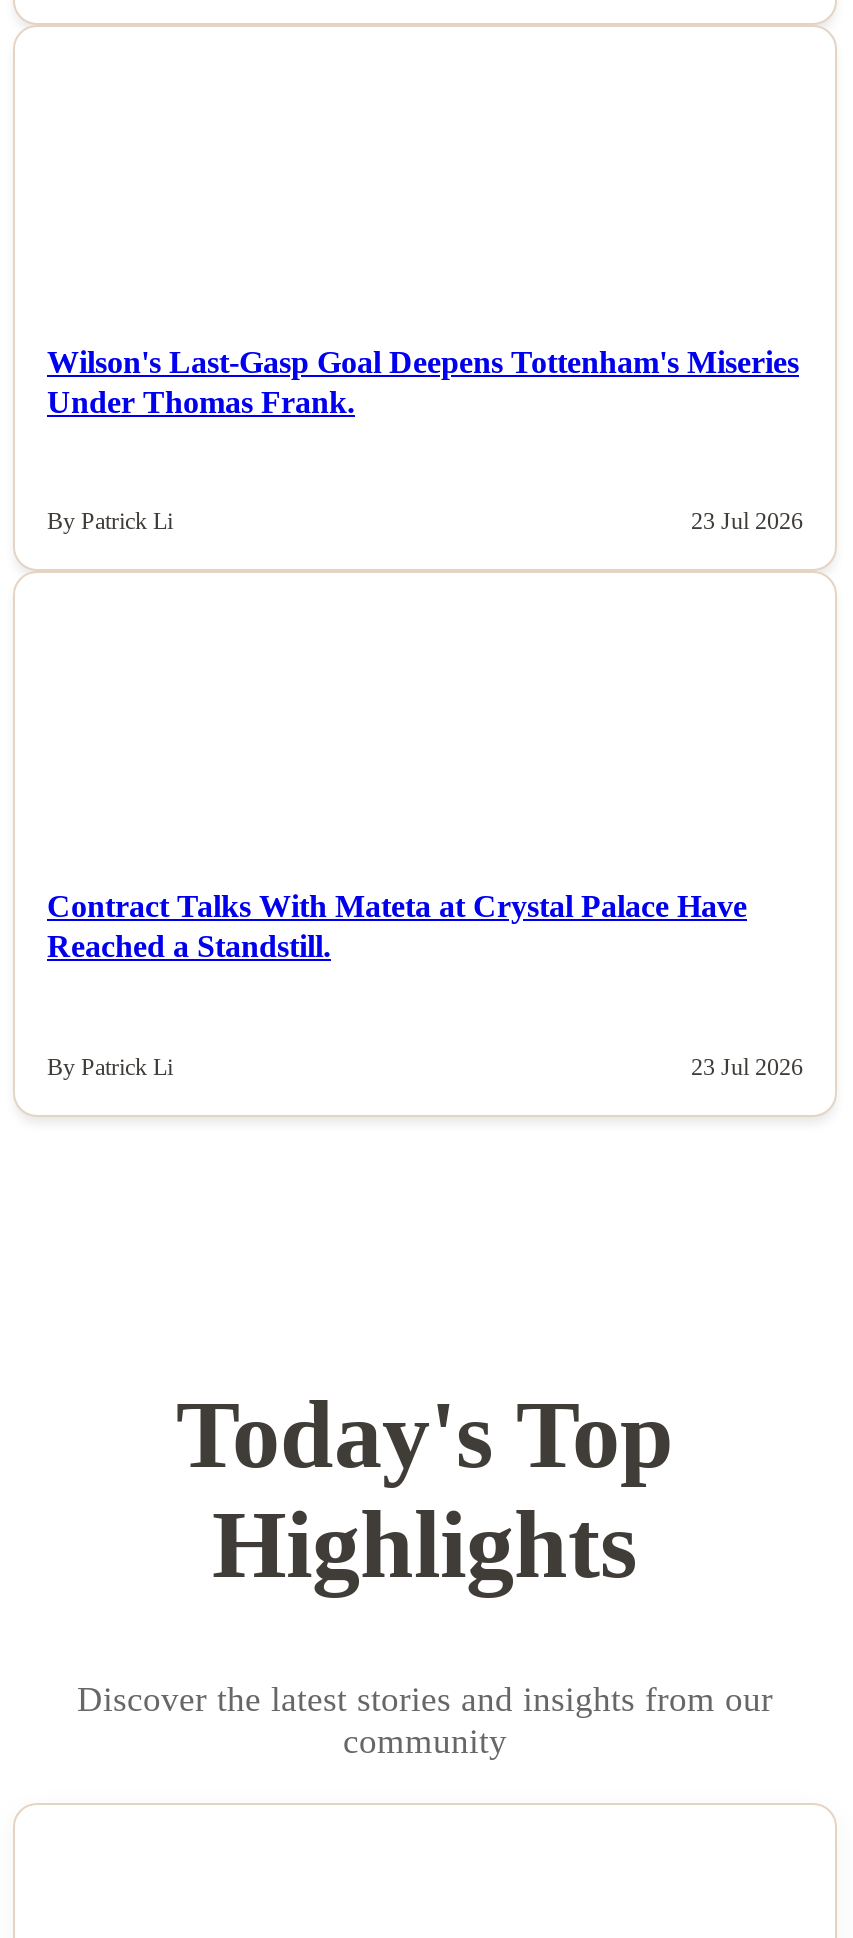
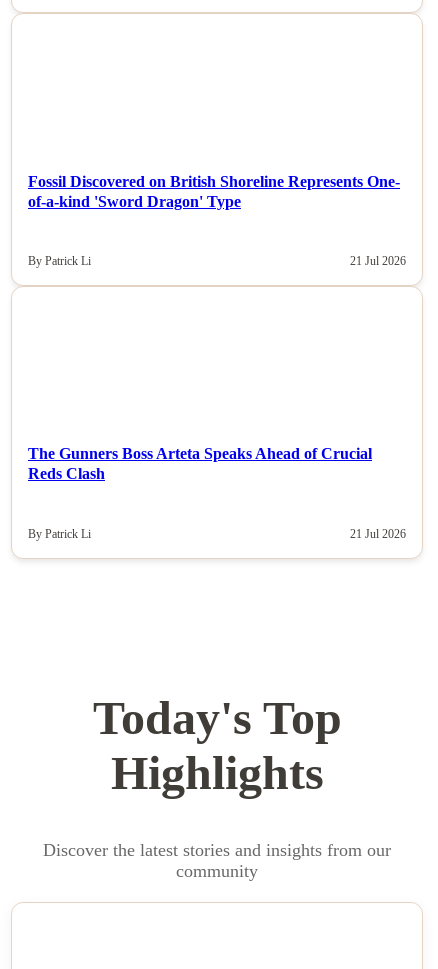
[47,344,799,418] Wilson's Last-Gasp Goal Deepens Tottenham's Miseries | Under Thomas Frank. -> [28,173,400,210] Fossil Discovered on British Shoreline Represents One- | of-a-kind 'Sword Dragon' Type
[691,507,803,535] 23 Jul 2026 -> [350,254,406,268] 21 Jul 2026
[47,889,747,963] Contract Talks With Mateta at Crystal Palace Have | Reached a Standstill. -> [28,445,372,482] The Gunners Boss Arteta Speaks Ahead of Crucial | Reds Clash
[691,1052,803,1080] 23 Jul 2026 -> [350,527,406,541] 21 Jul 2026

